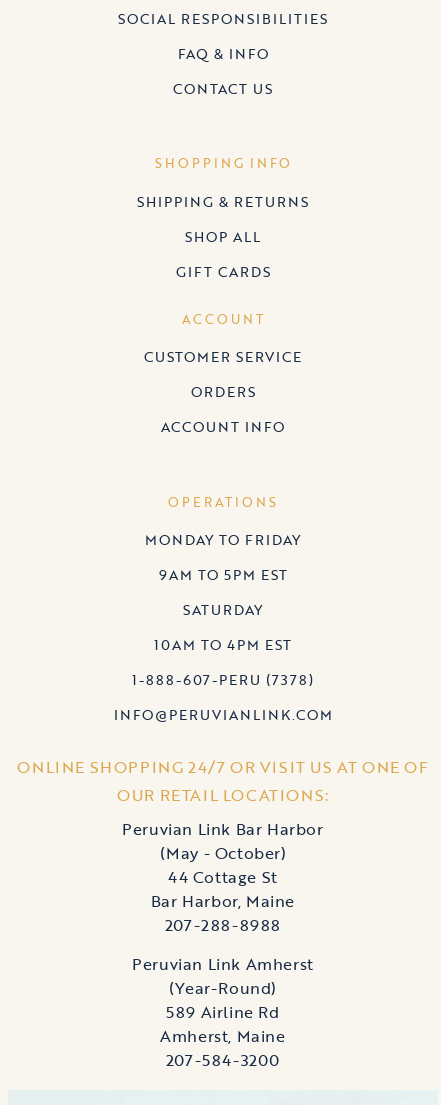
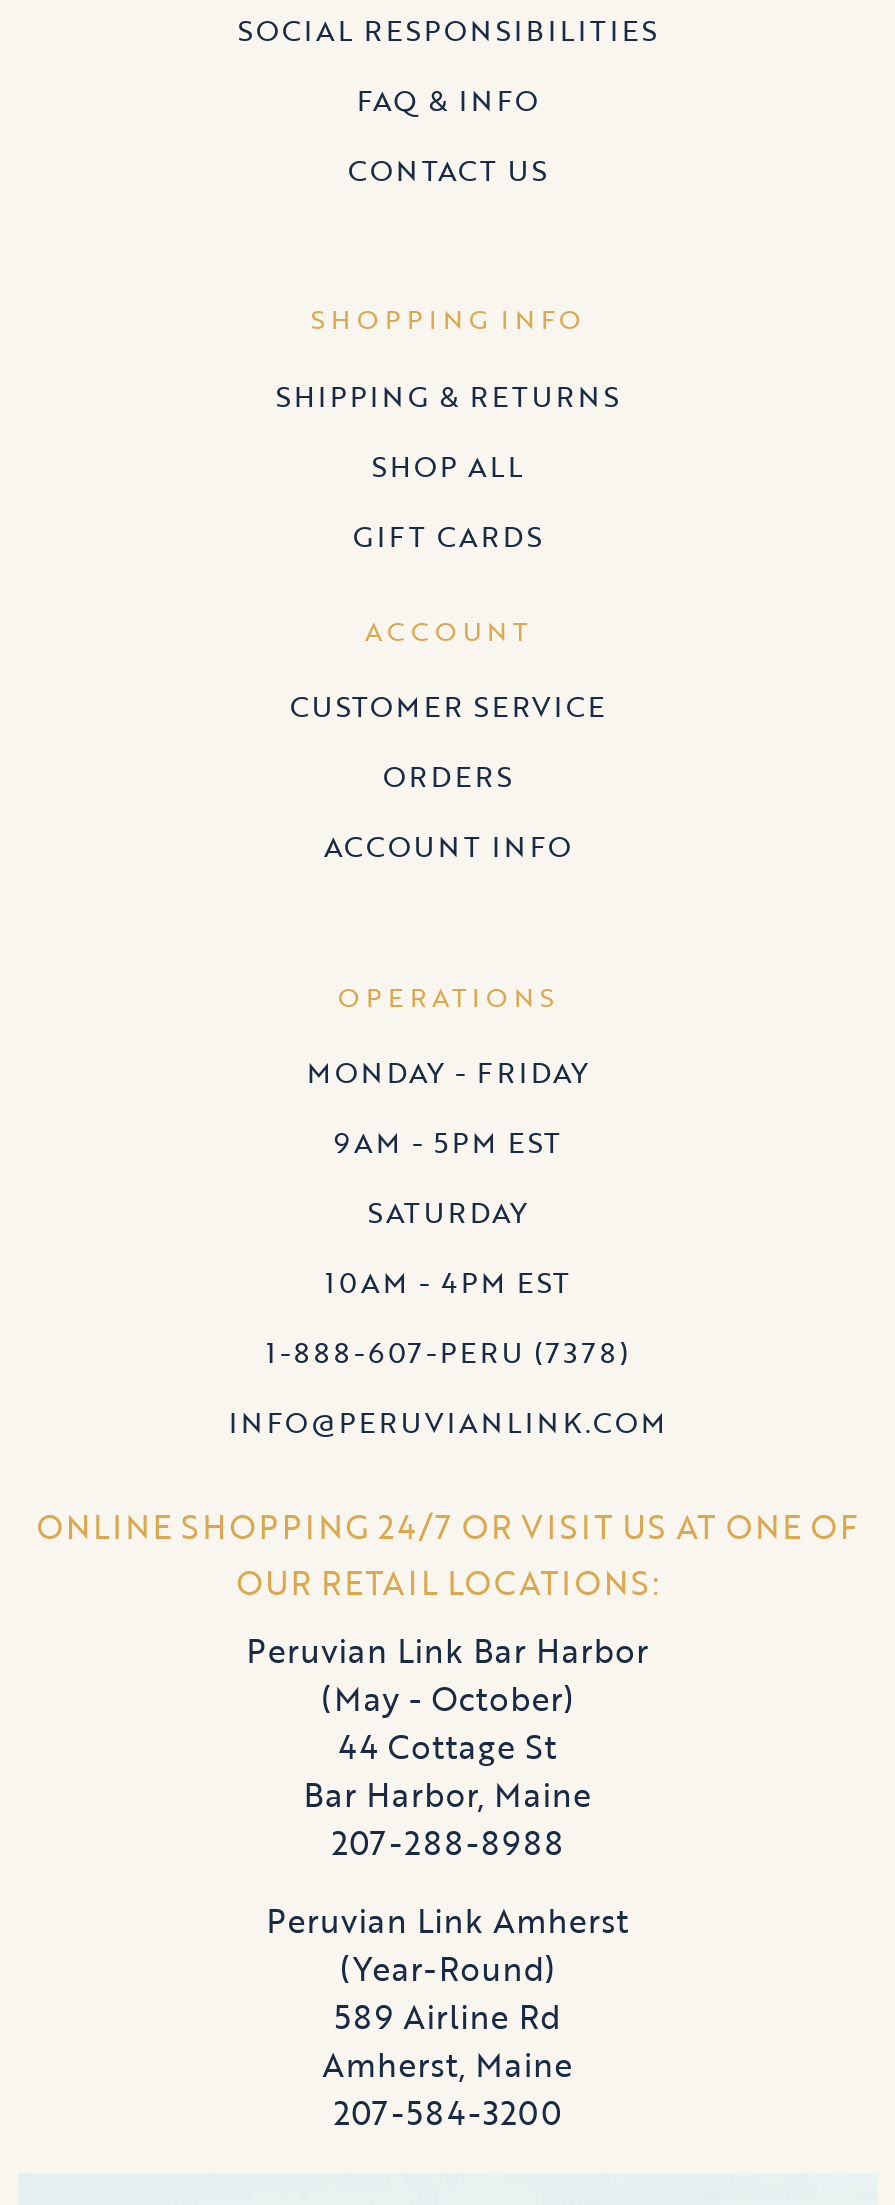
[145,529,301,550] MONDAY TO FRIDAY -> [307,1051,589,1093] MONDAY - FRIDAY
[158,564,287,585] 9AM TO 5PM EST -> [334,1121,562,1163] 9AM - 5PM EST
[154,634,292,655] 10AM TO 4PM EST -> [325,1261,571,1303] 10AM - 4PM EST

